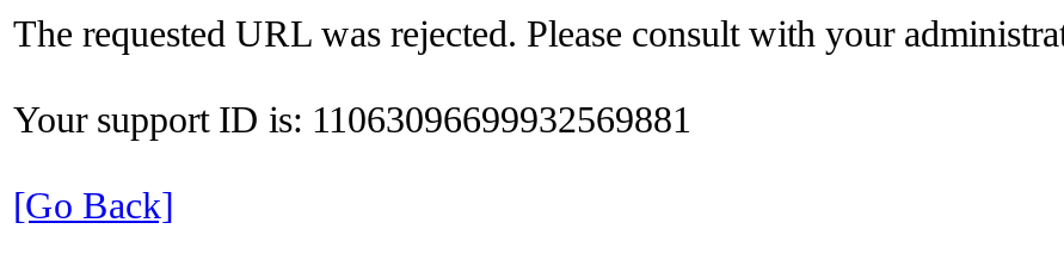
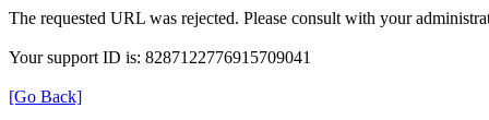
[13,99,691,140] Your support ID is: 11063096699932569881 -> [9,48,311,67] Your support ID is: 8287122776915709041

